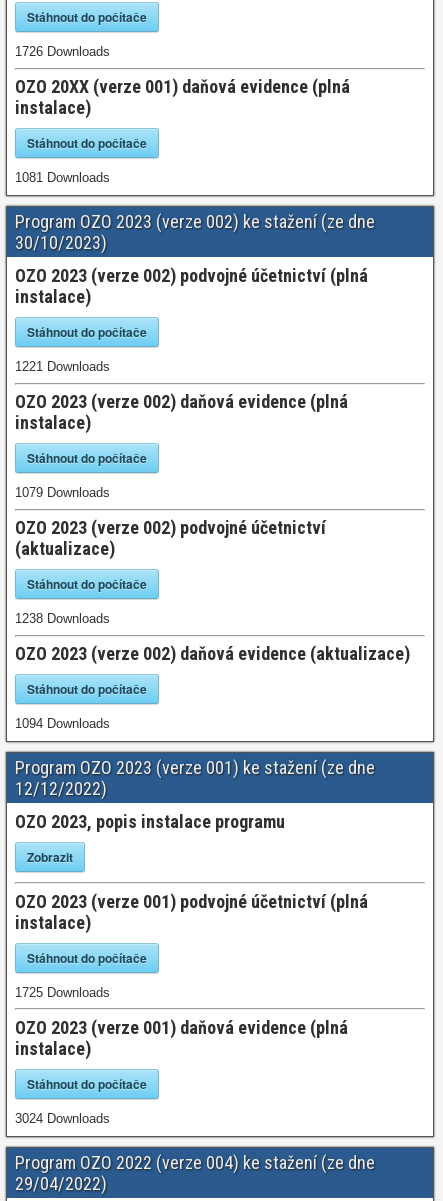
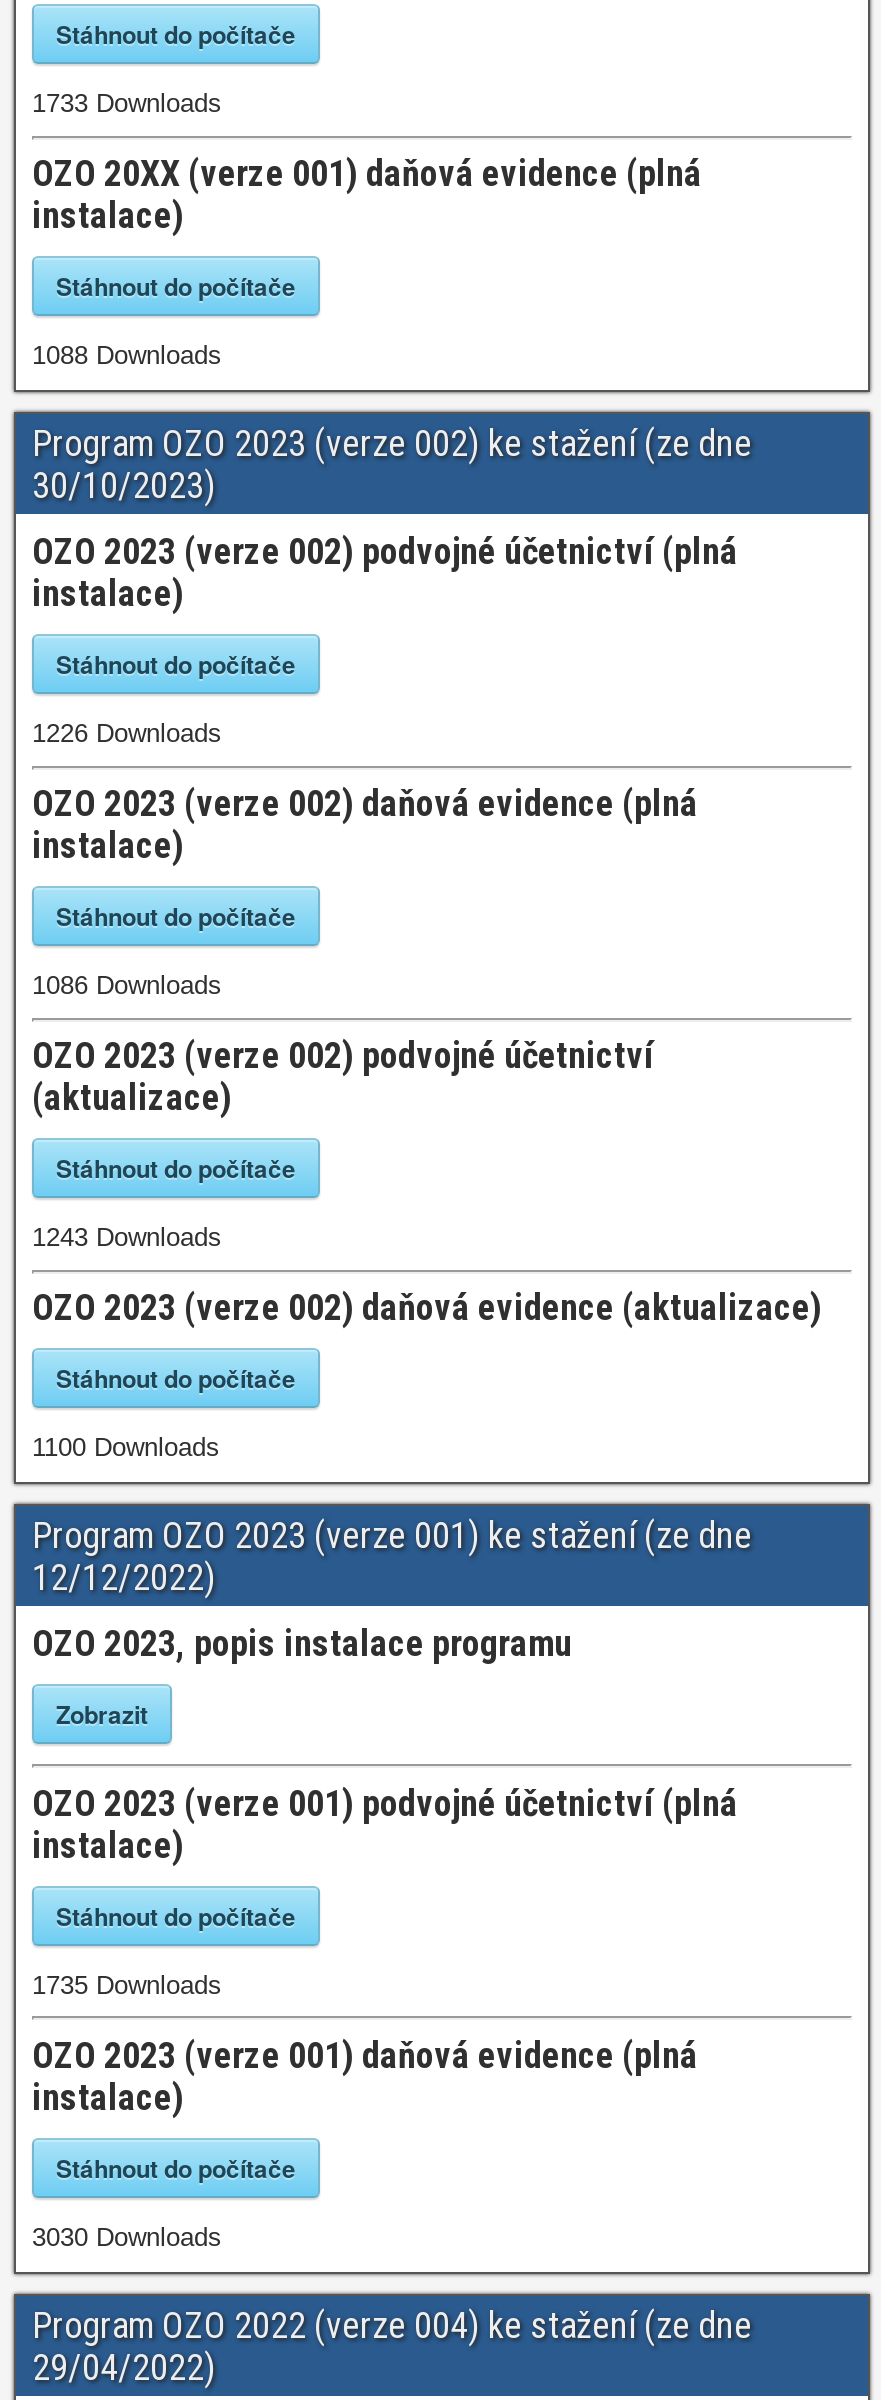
[15,44,110,59] 1726 Downloads -> [32,89,222,119] 1733 Downloads
[15,170,110,185] 1081 Downloads -> [32,341,222,371] 1088 Downloads
[15,359,110,374] 1221 Downloads -> [32,719,222,749] 1226 Downloads
[15,485,110,500] 1079 Downloads -> [32,971,222,1001] 1086 Downloads
[15,611,110,626] 1238 Downloads -> [32,1223,222,1253] 1243 Downloads
[15,716,110,731] 1094 Downloads -> [32,1433,220,1463] 1100 Downloads
[15,985,110,1000] 1725 Downloads -> [32,1970,222,2000] 1735 Downloads
[15,1111,110,1126] 3024 Downloads -> [32,2222,222,2252] 3030 Downloads

